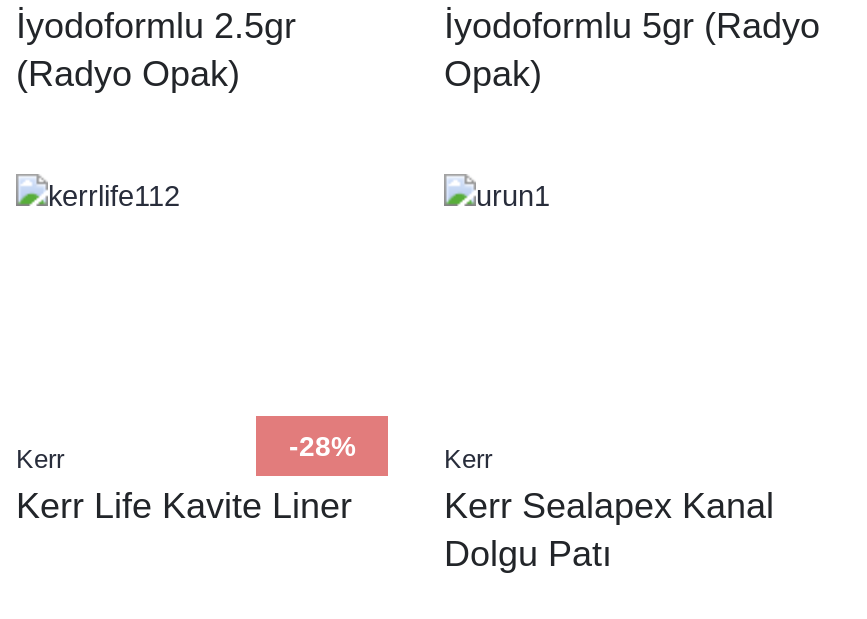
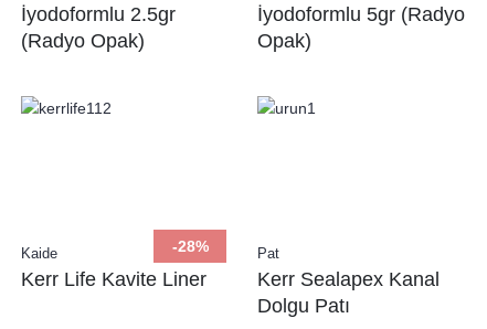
[16,444,64,474] Kerr -> [21,245,57,262] Kaide
[444,444,492,474] Kerr -> [257,245,279,262] Pat

